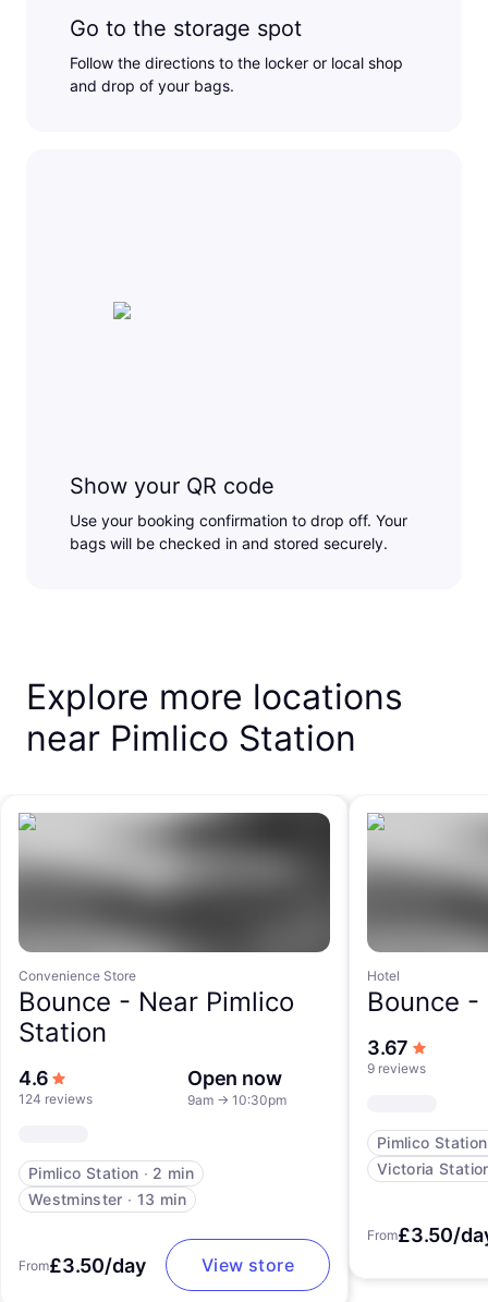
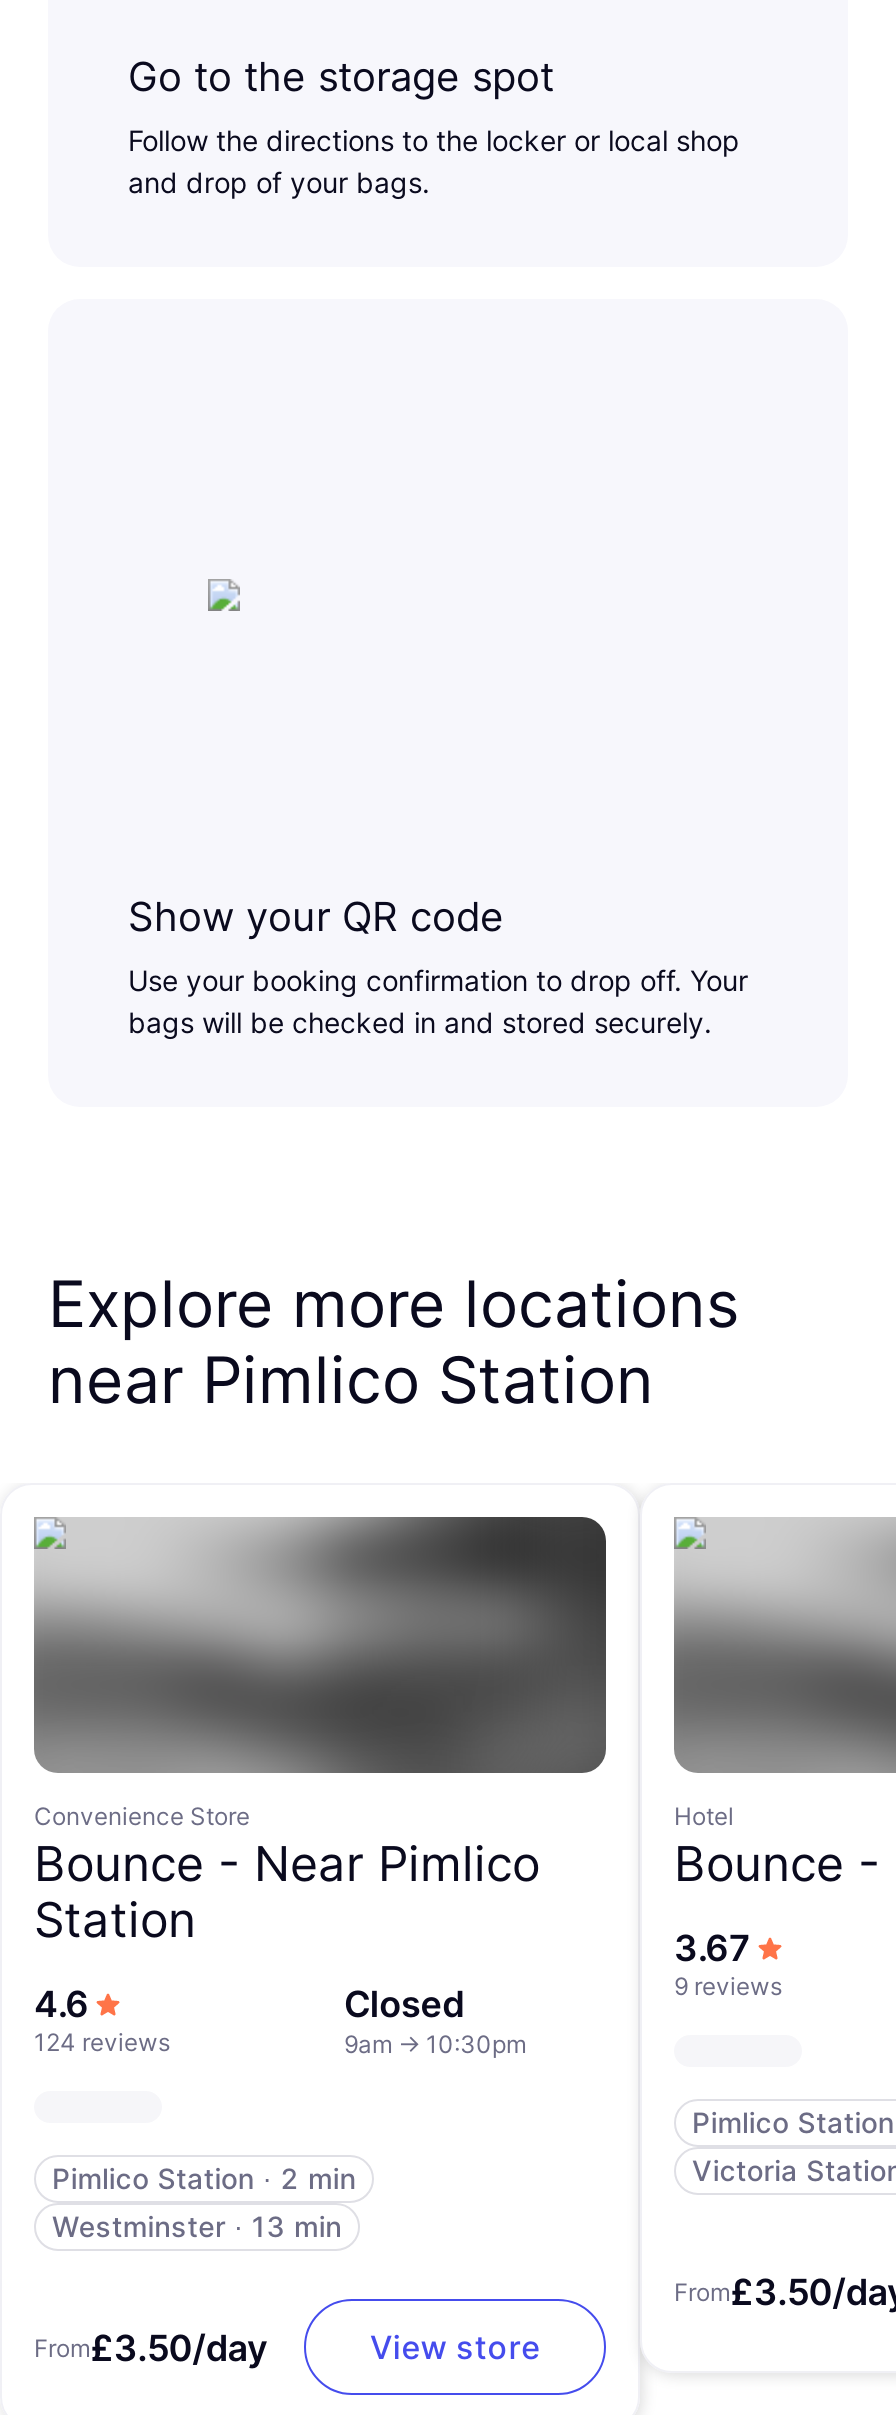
[187,1067,282,1090] Open now -> [344,1983,464,2025] Closed

